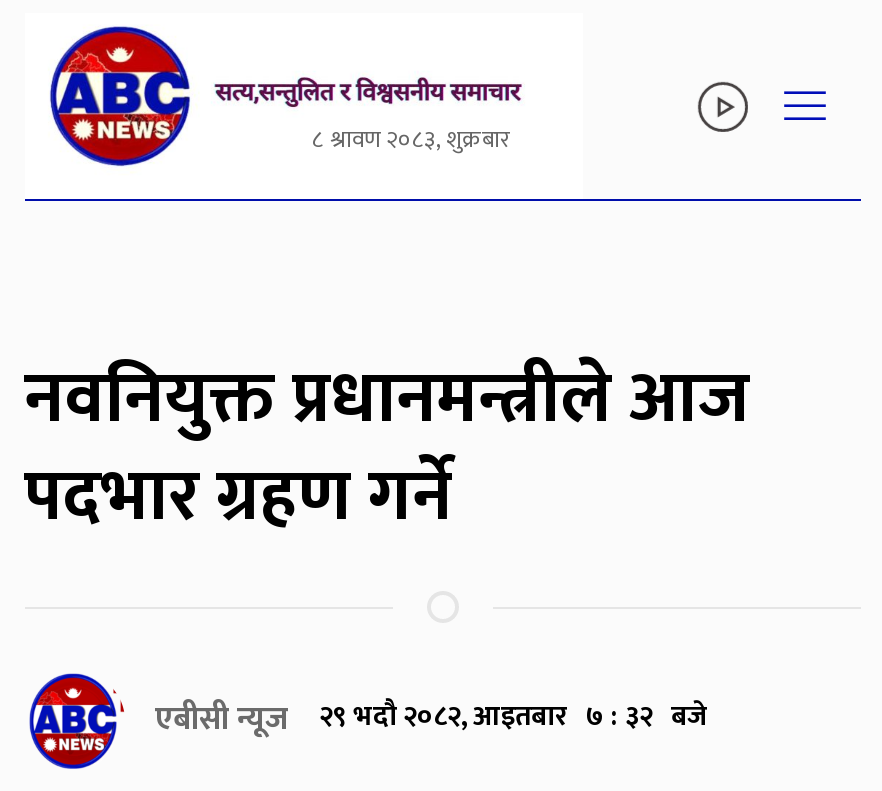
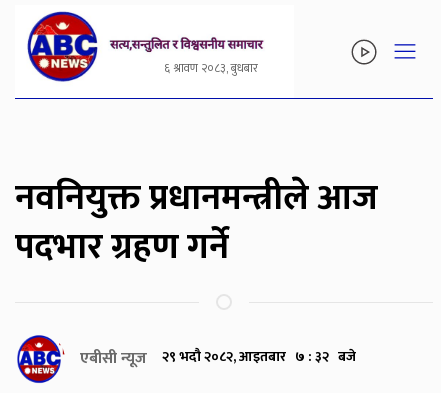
[312,119,510,159] ८ श्रावण २०८३, शुक्रबार -> [163,58,257,78] ६ श्रावण २०८३, बुधबार

